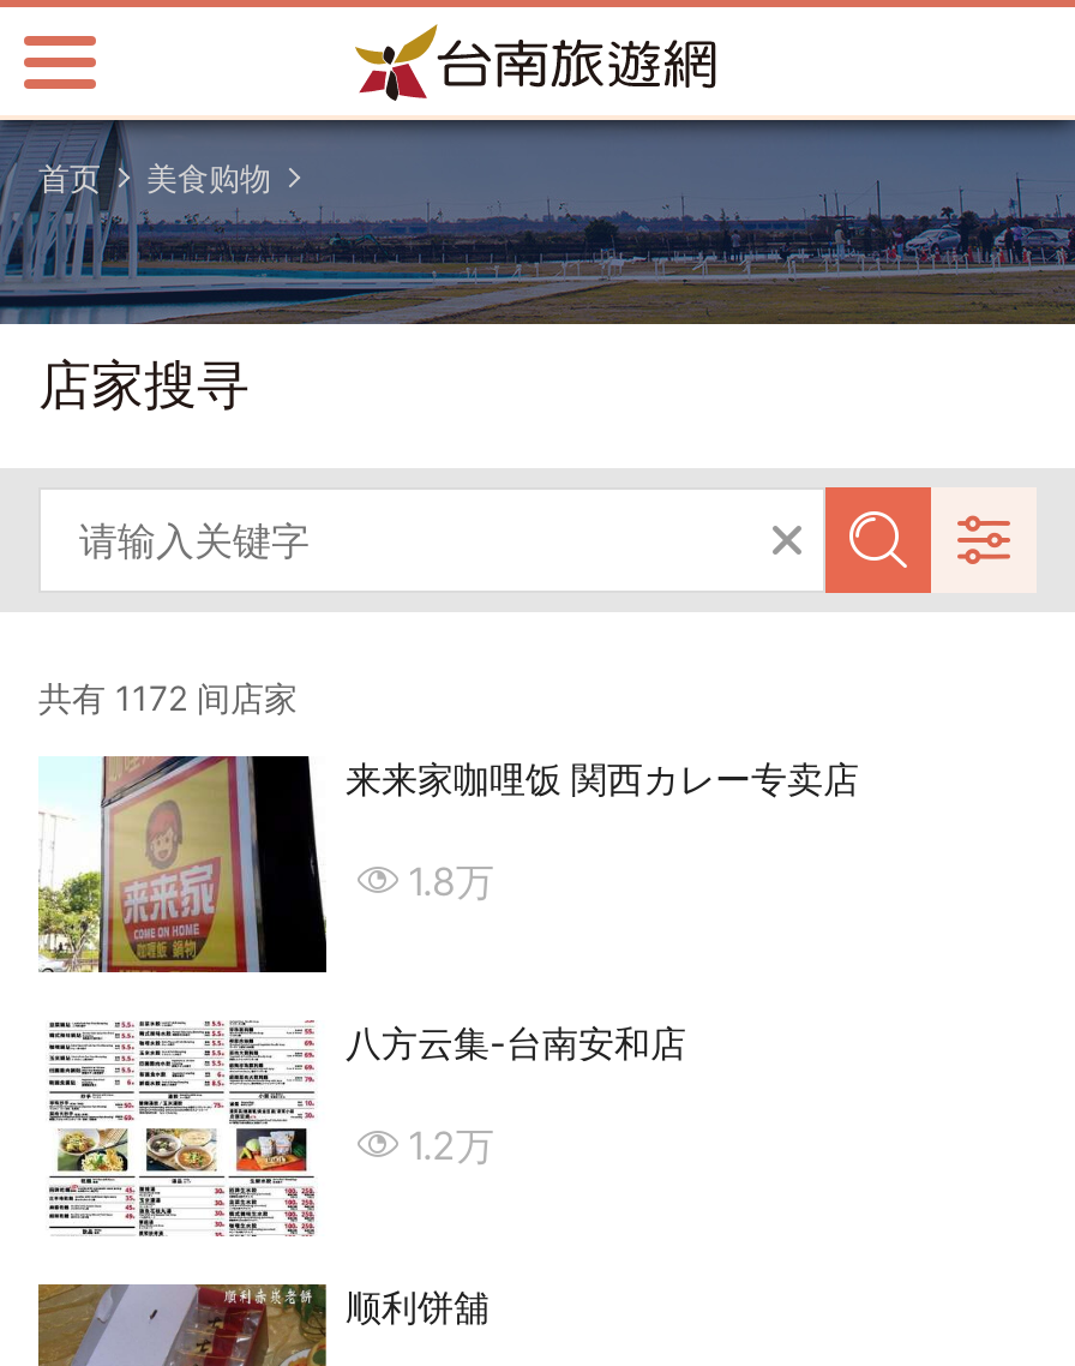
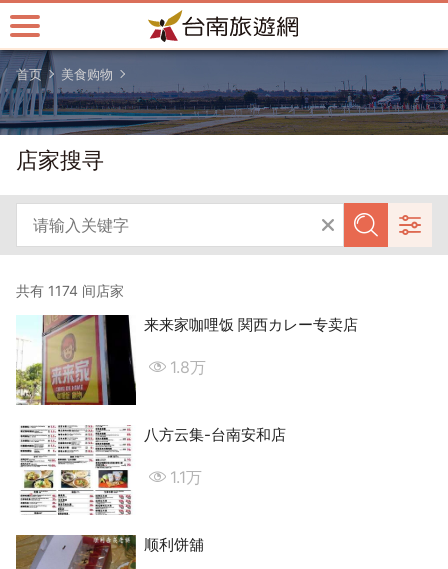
[38,677,298,718] 共有 1172 间店家 -> [16,282,124,299] 共有 1174 间店家
[408,1121,494,1169] 1.2万 -> [170,467,202,487] 1.1万

